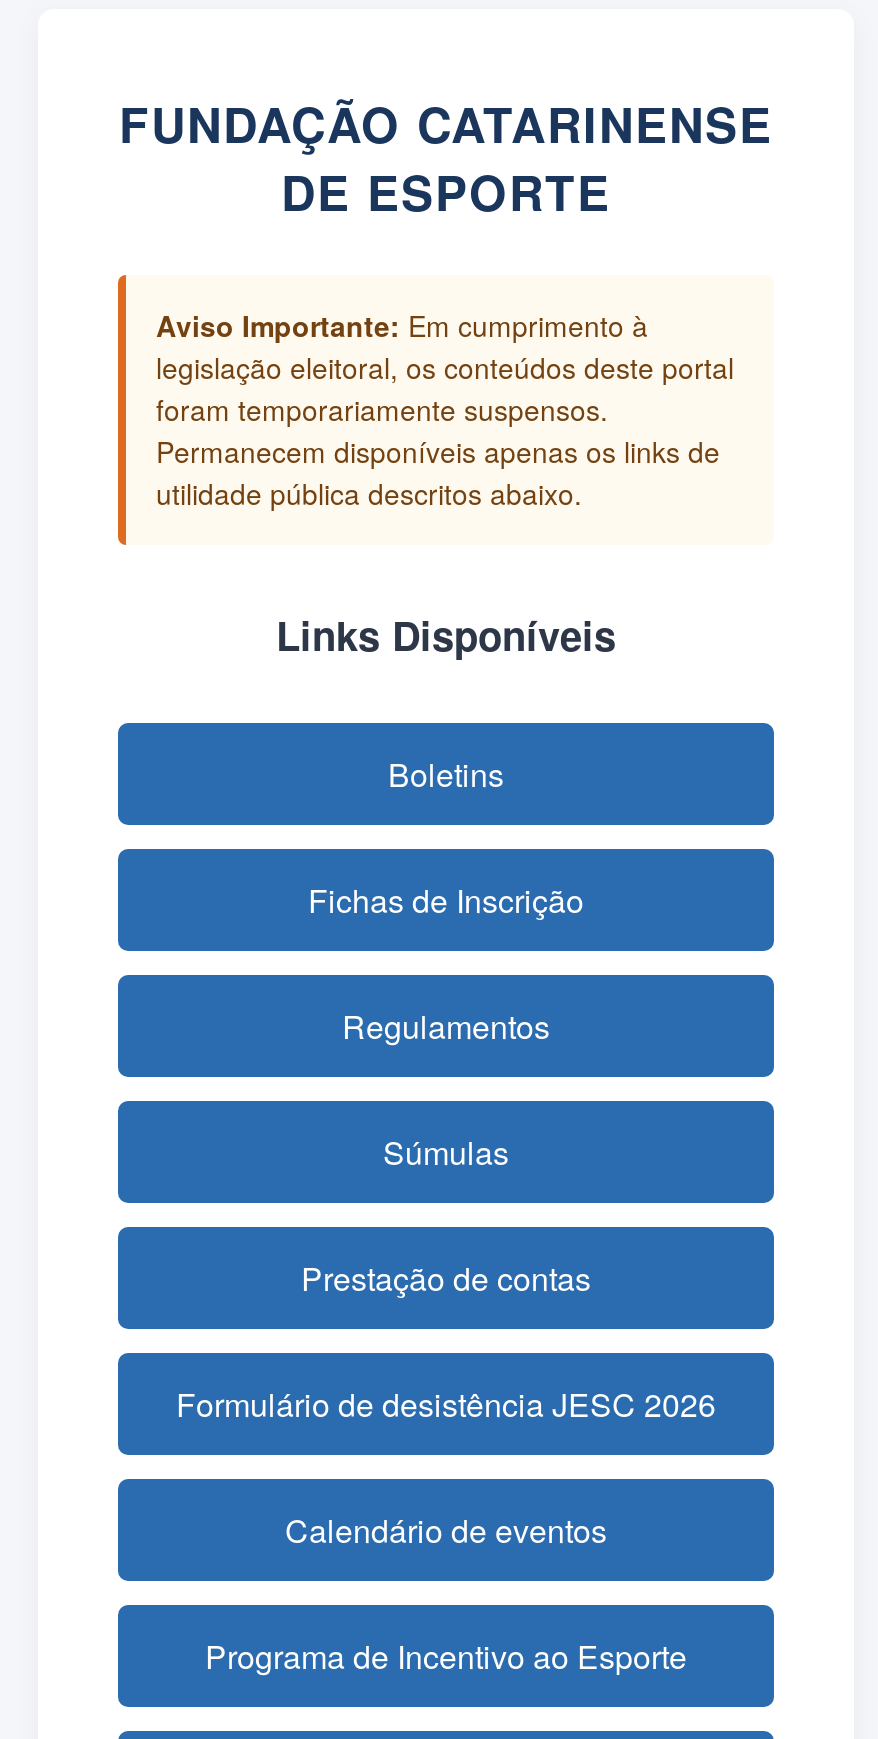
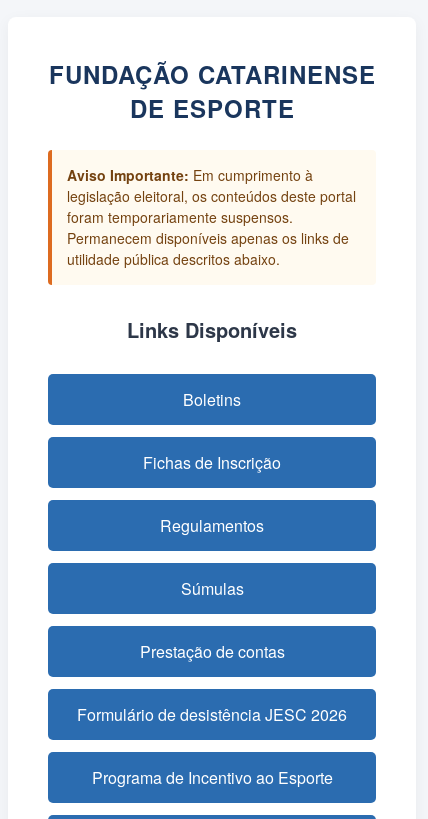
[285,1507,607,1553] Calendário de eventos -> none

